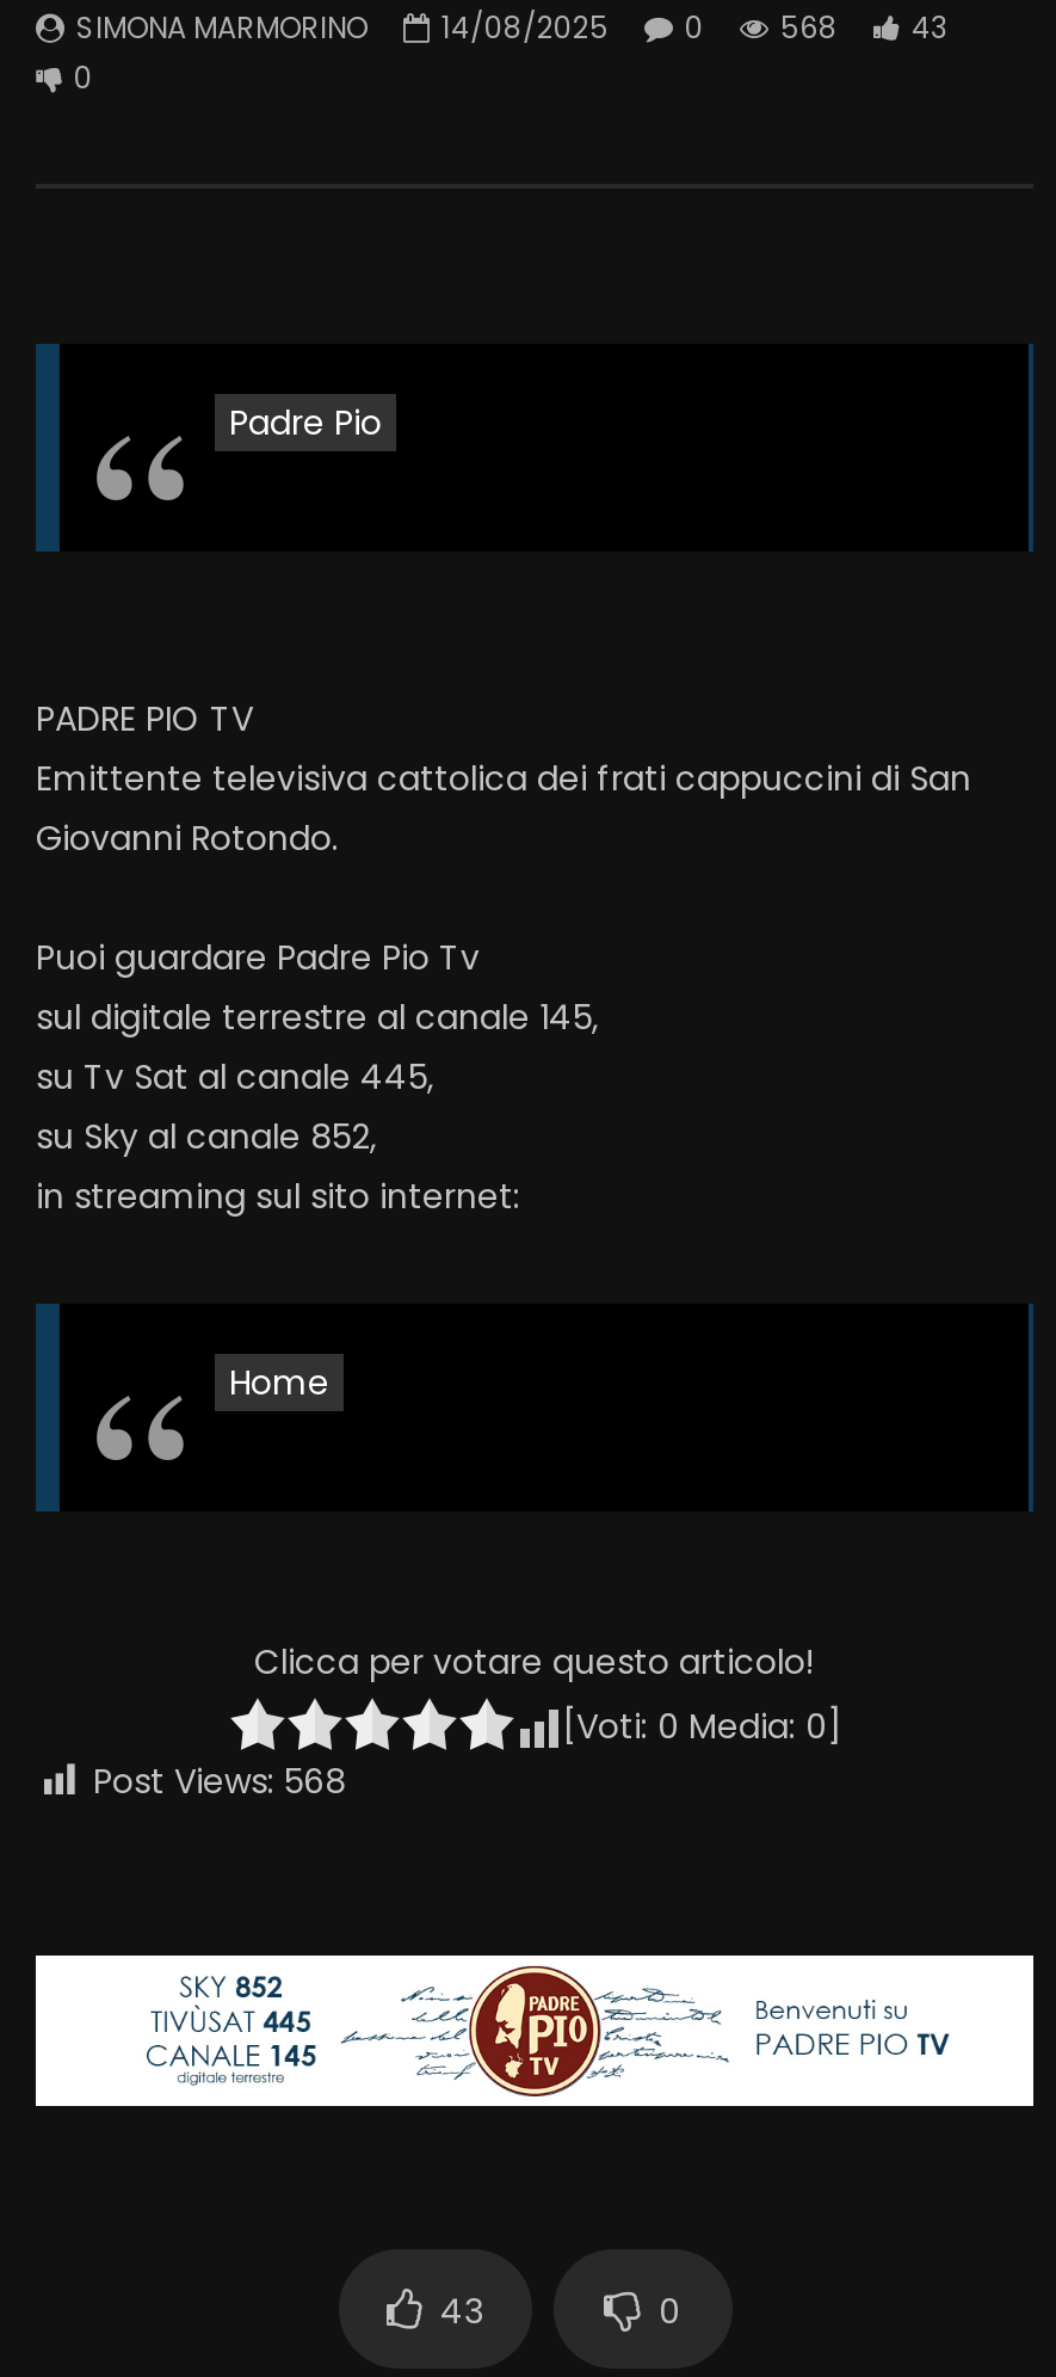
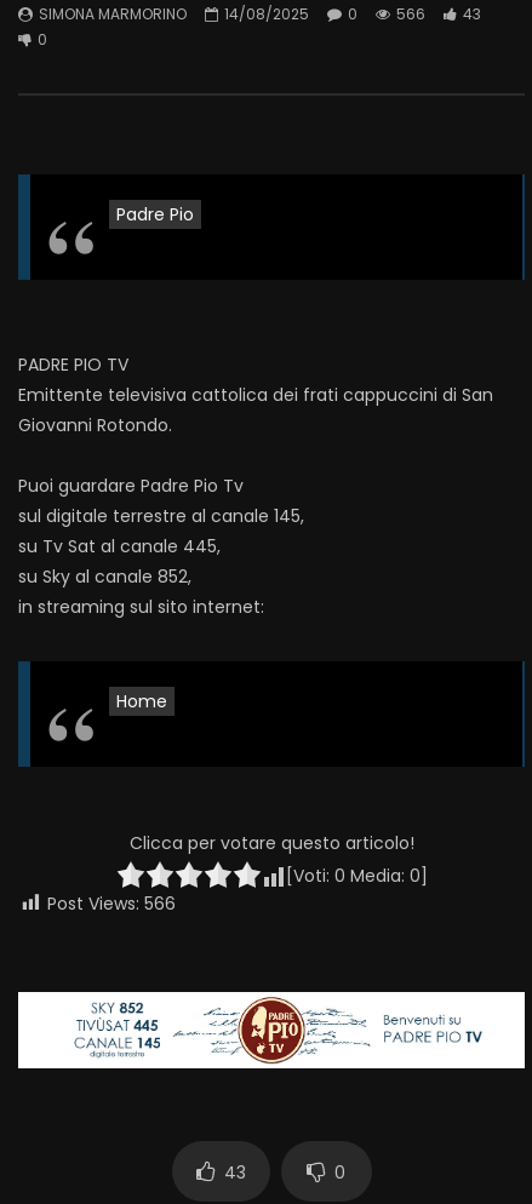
[76,7,947,48] SIMONA MARMORINO 14/08/2025 0 568 43 -> [39,4,481,24] SIMONA MARMORINO 14/08/2025 0 566 43
[93,1757,346,1805] Post Views: 568 -> [47,891,176,916] Post Views: 566

